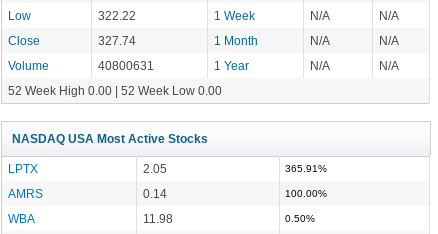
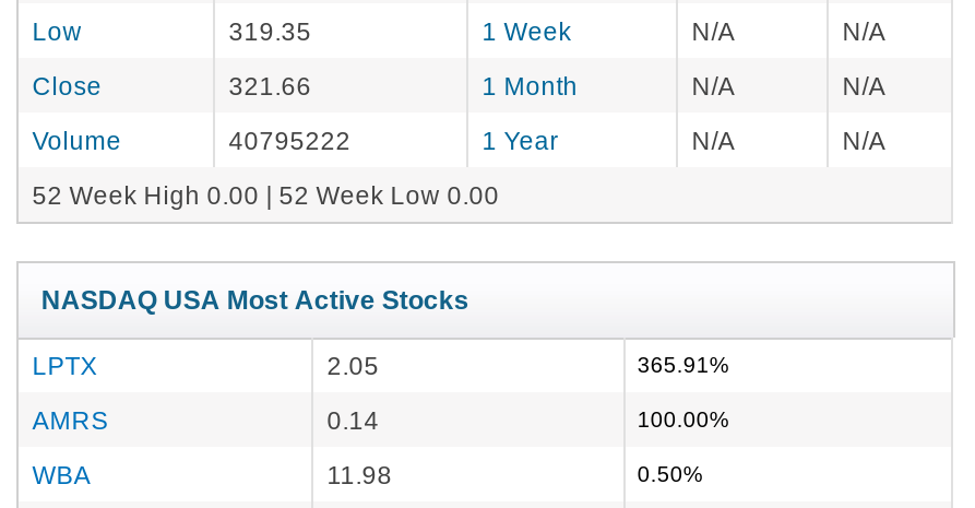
[98,9,136,22] 322.22 -> [229,17,312,45] 319.35
[98,34,136,47] 327.74 -> [229,72,312,100] 321.66
[98,59,154,72] 40800631 -> [229,126,351,155] 40795222

